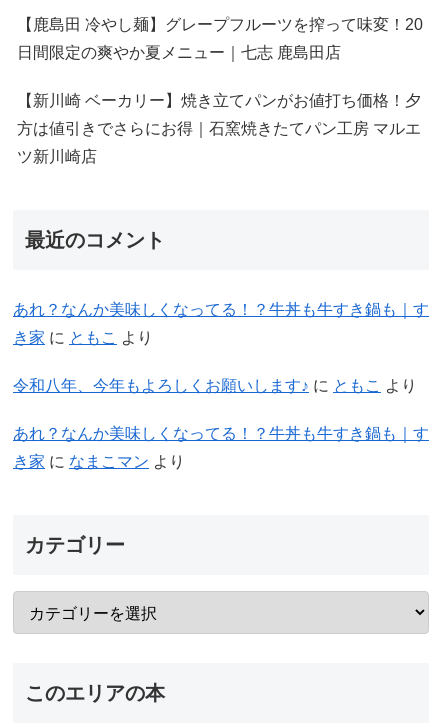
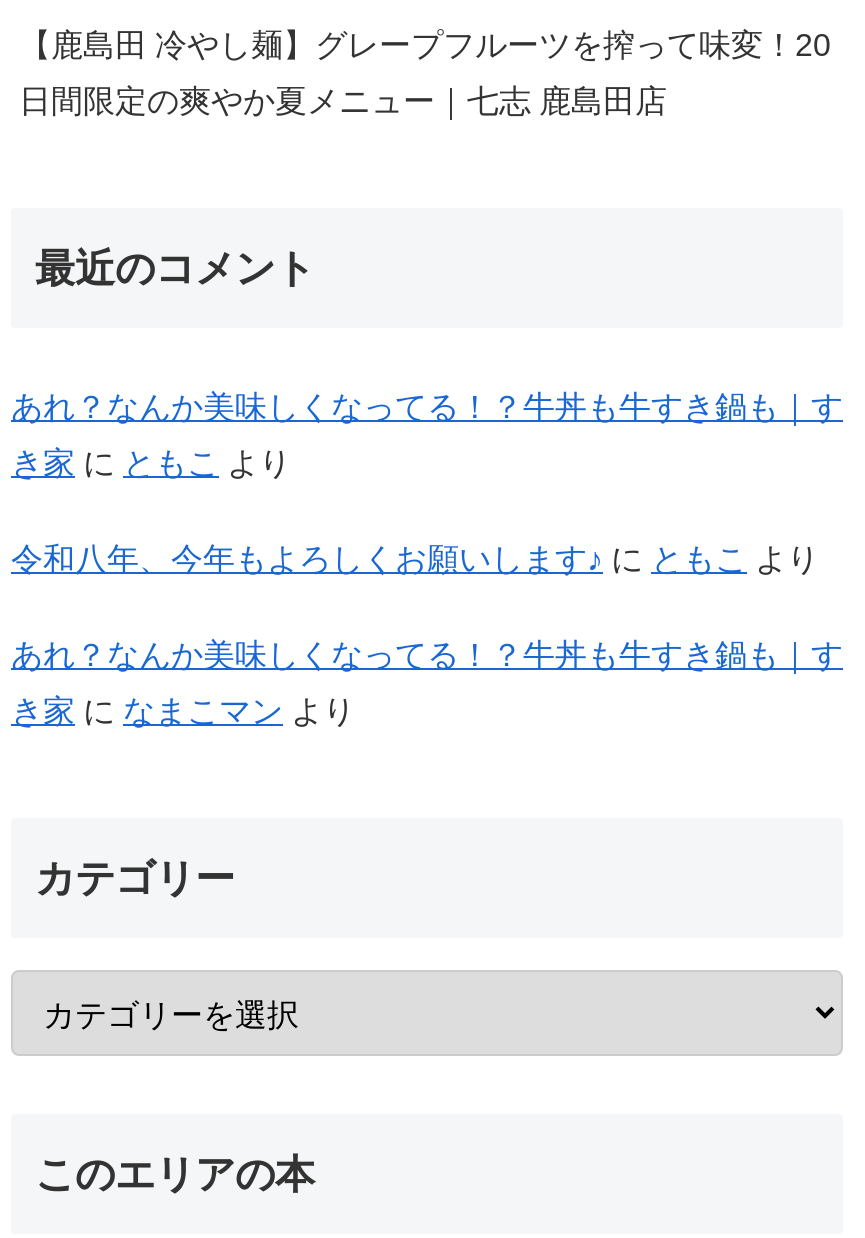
[17,92,421,165] 【新川崎 ベーカリー】焼き立てパンがお値打ち価格！夕 | 方は値引きでさらにお得｜石窯焼きたてパン工房 マルエ | ツ新川崎店 -> none

